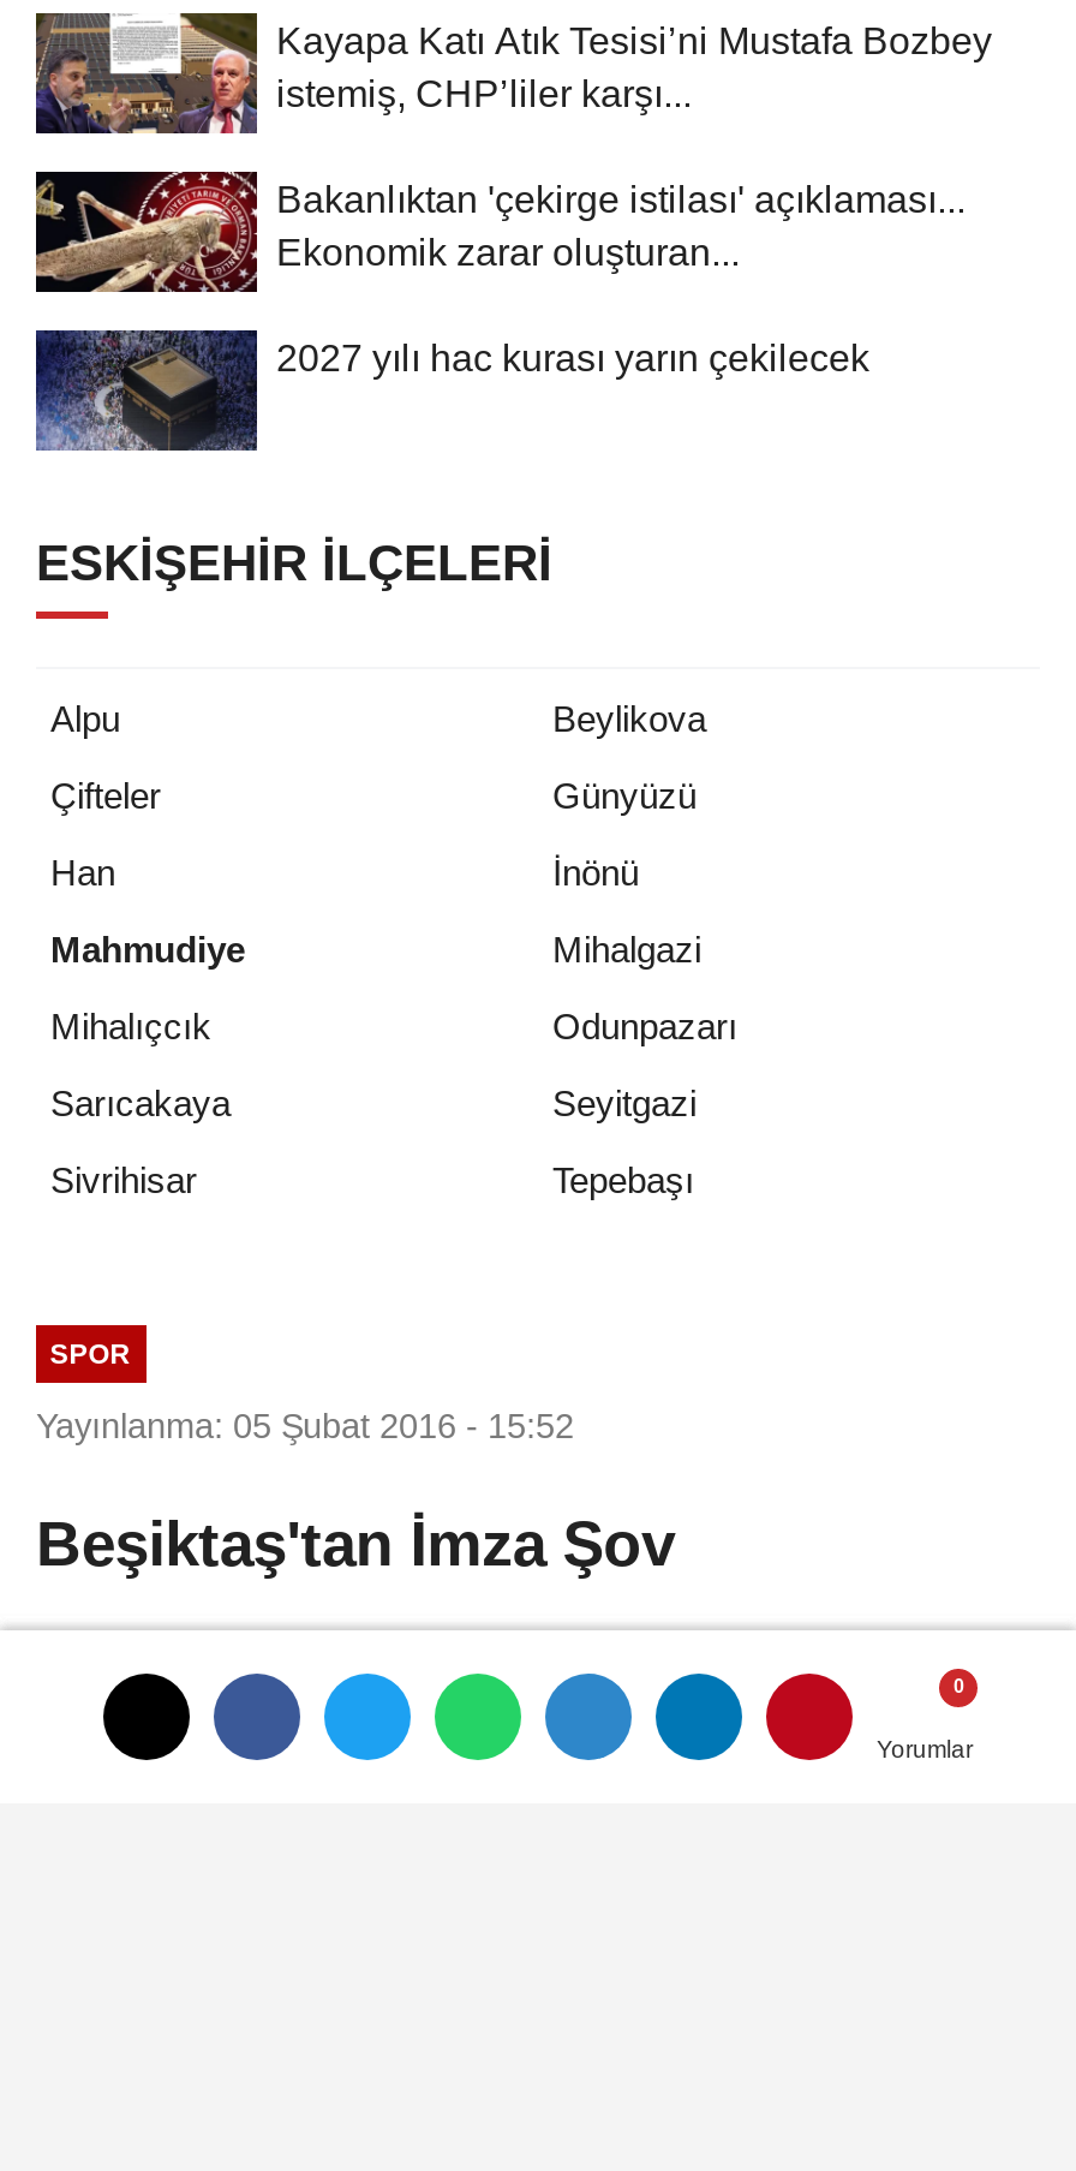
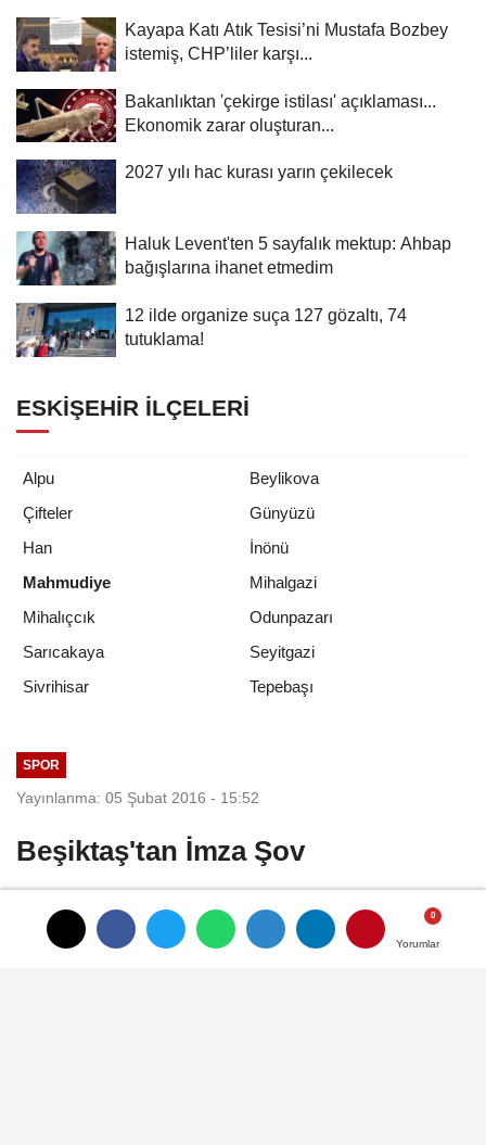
none -> [15,302,110,358] [image]
none -> [16,230,451,348] [image] | Haluk Levent'ten 5 sayfalık mektup: Ahbap | bağışlarına ihanet etmedim | 12 ilde organize suça 127 gözaltı, 74 | tutuklama!

